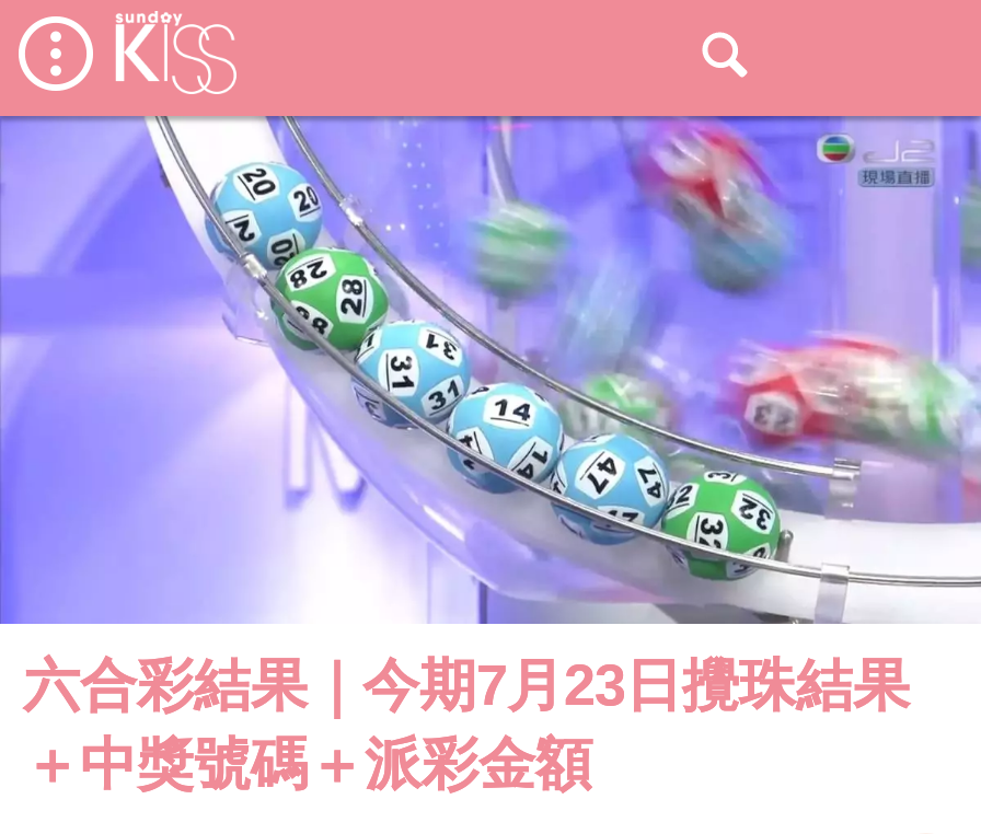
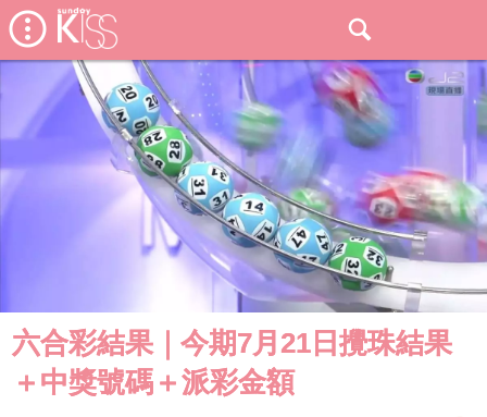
[23,652,910,718] 六合彩結果｜今期7月23日攪珠結果 -> [11,327,452,359] 六合彩結果｜今期7月21日攪珠結果

